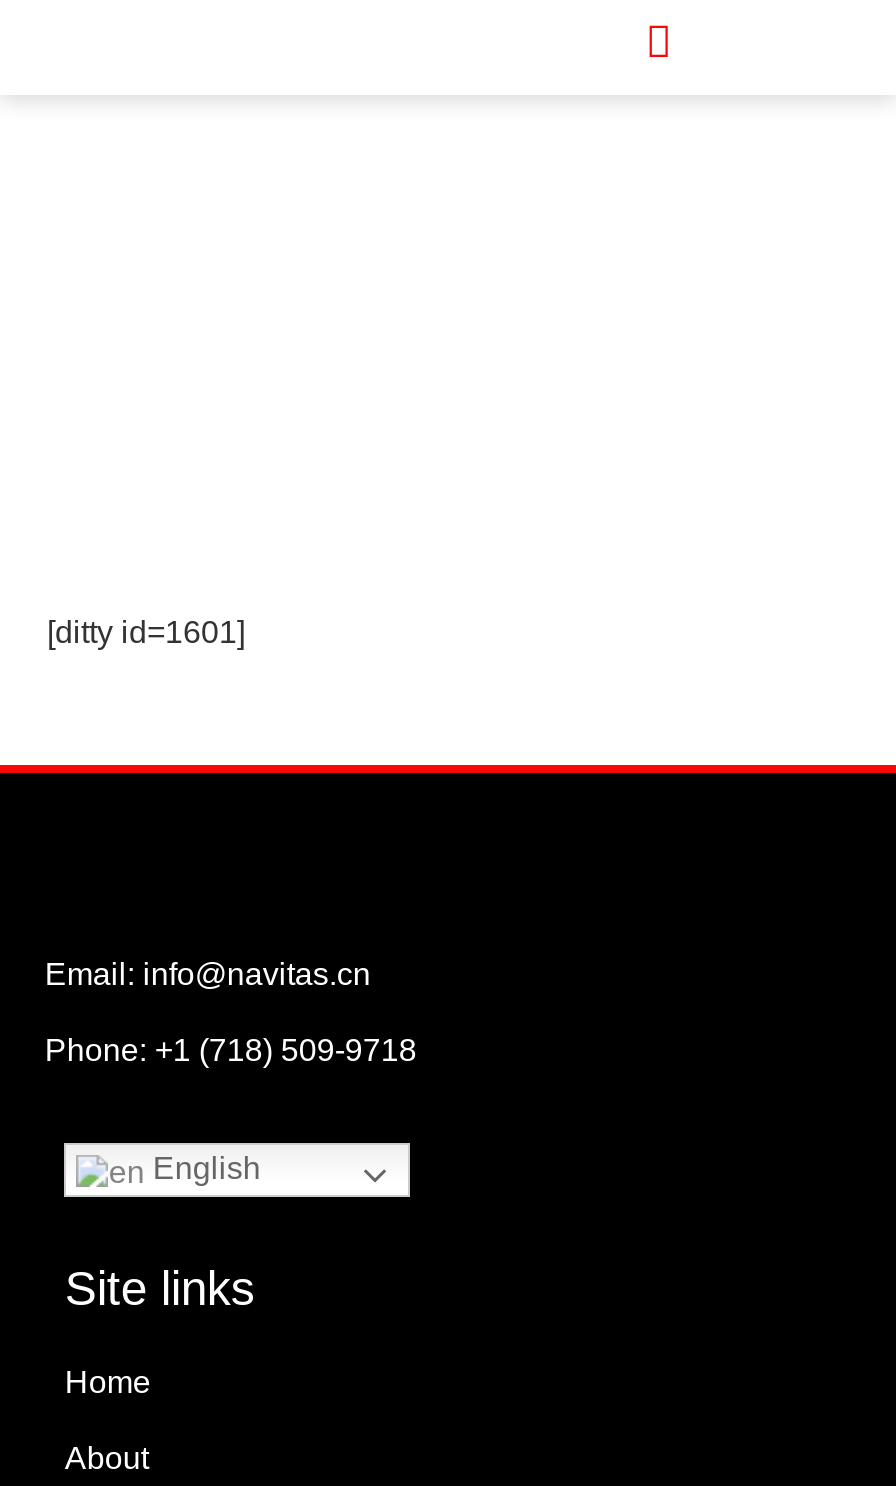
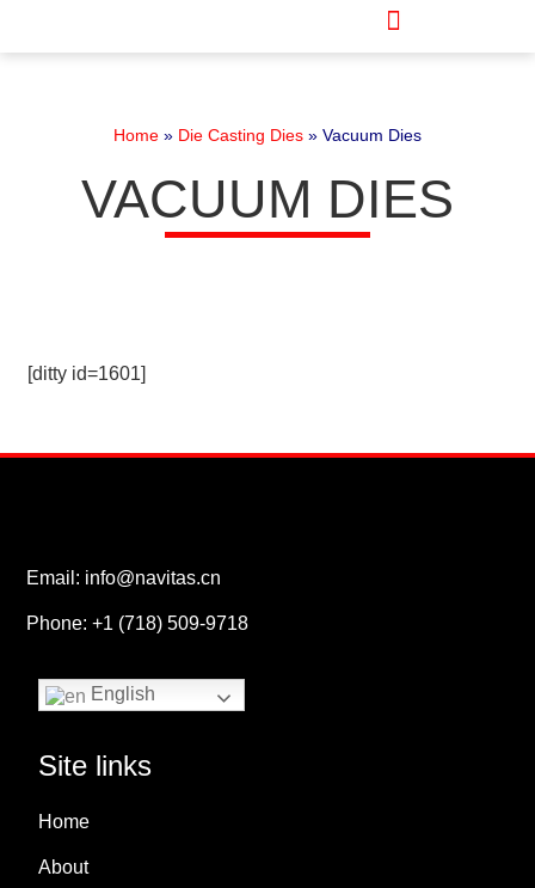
none -> [81,127,454,229] Home» Die Casting Dies» Vacuum Dies | VACUUM DIES

